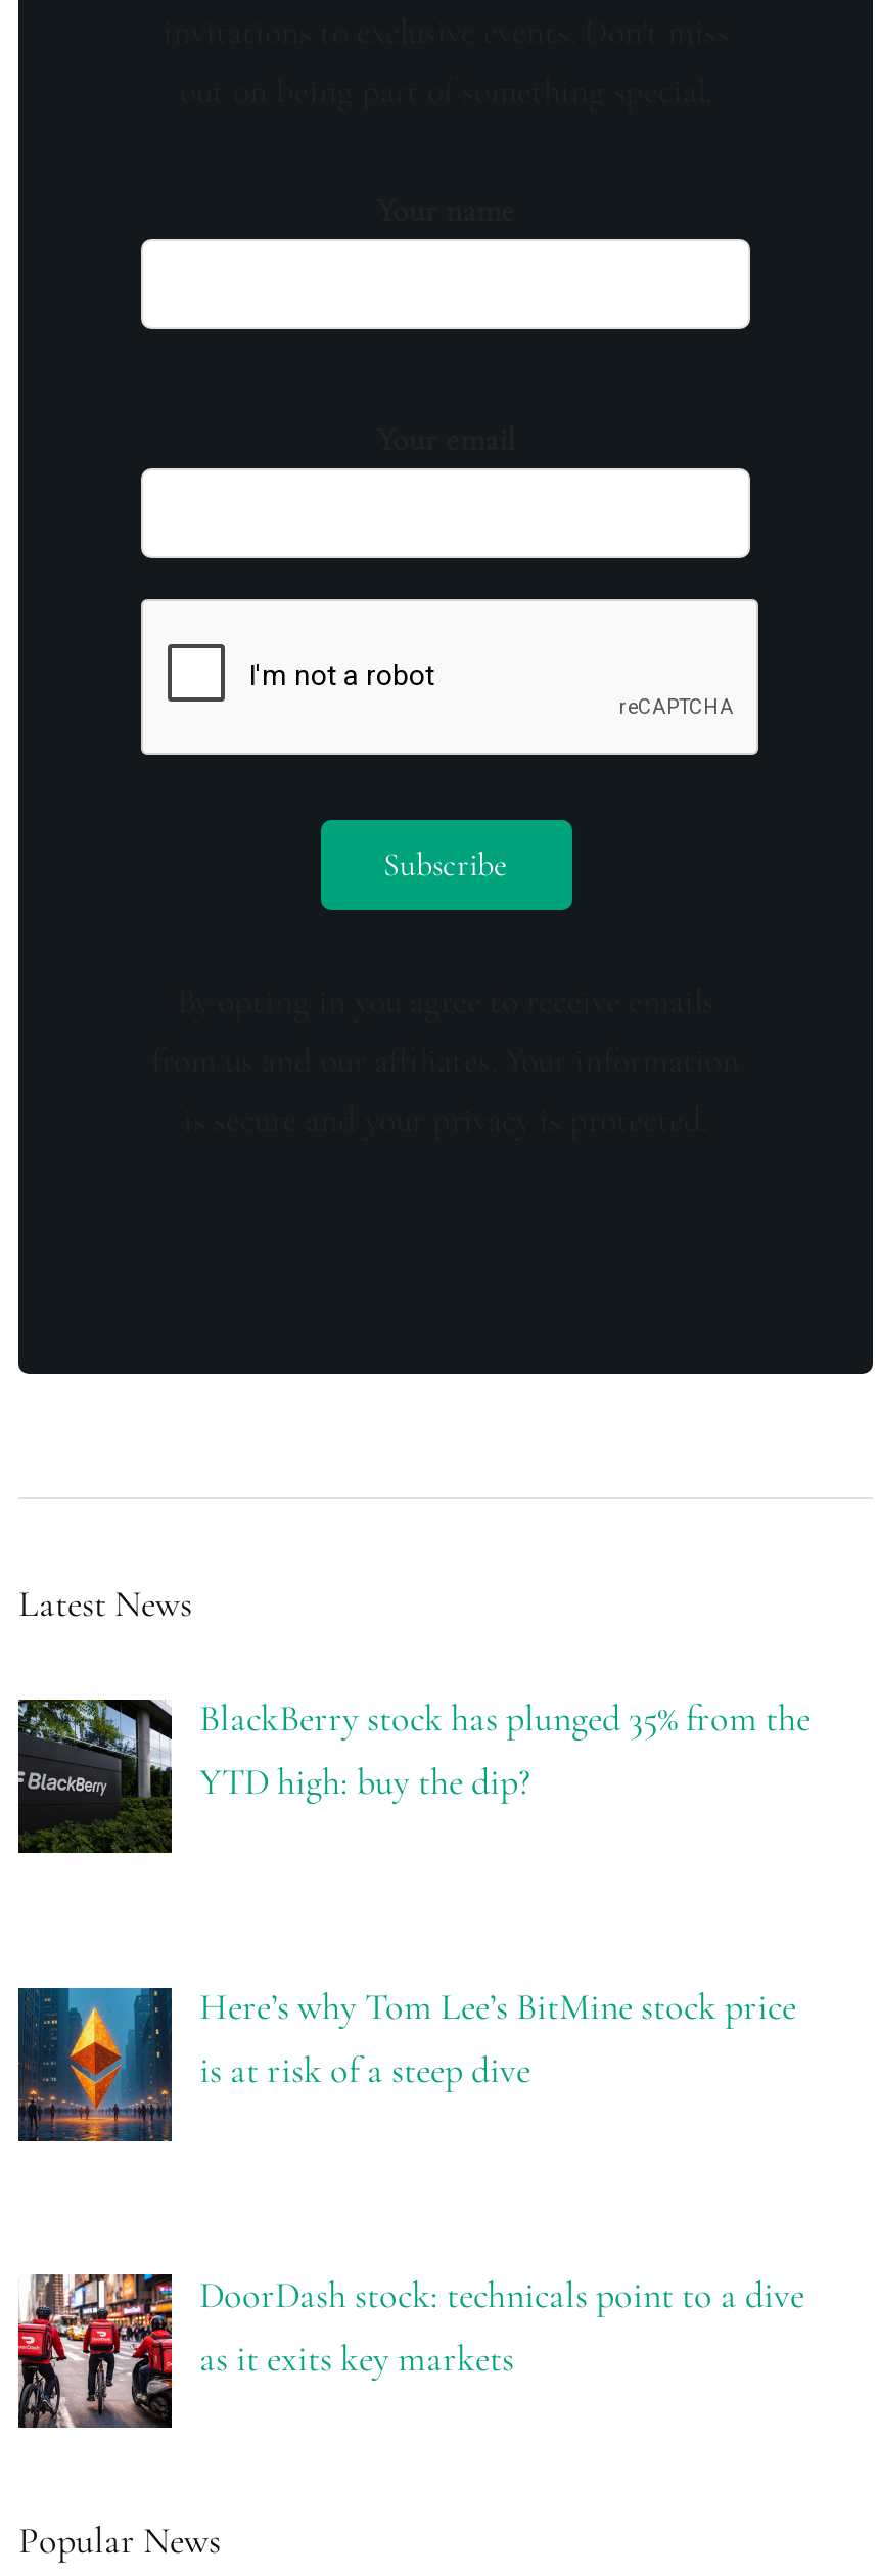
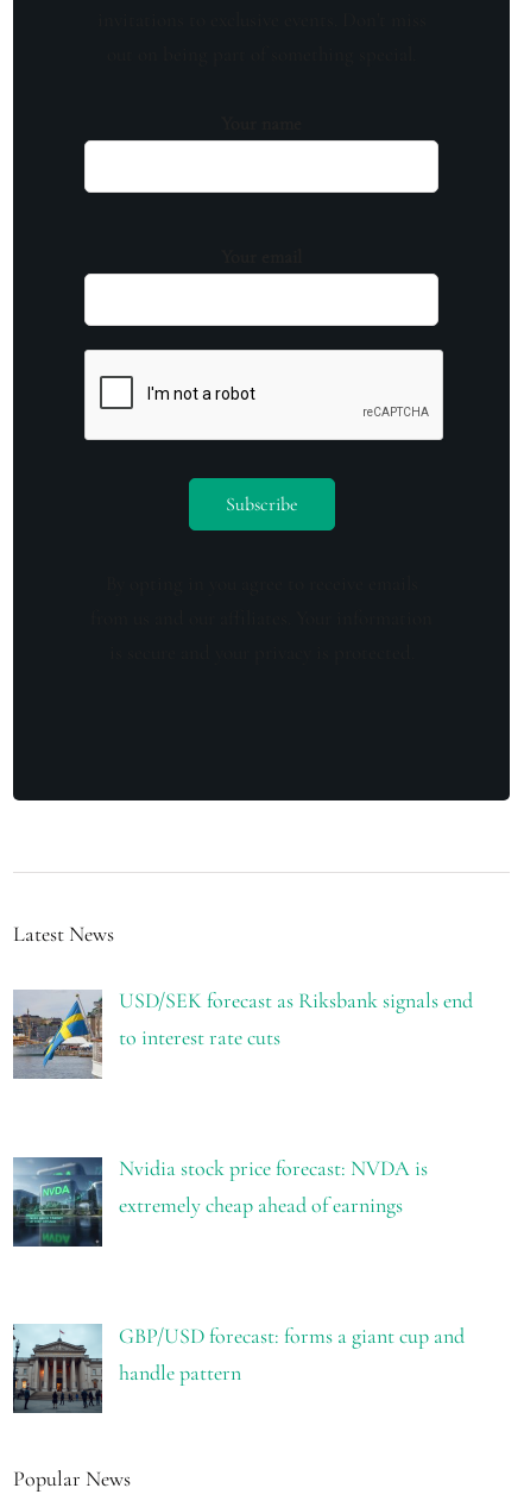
[16,1696,811,1853] [image] | BlackBerry stock has plunged 35% from the | YTD high: buy the dip? -> [12,988,472,1078] [image] | USD/SEK forecast as Riksbank signals end | to interest rate cuts
[16,1984,796,2143] [image] | Here’s why Tom Lee’s BitMine stock price | is at risk of a steep dive -> [12,1155,427,1248] [image] | Nvidia stock price forecast: NVDA is | extremely cheap ahead of earnings
[16,2272,804,2428] [image] | DoorDash stock: technicals point to a dive | as it exits key markets -> [12,1323,464,1413] [image] | GBP/USD forecast: forms a giant cup and | handle pattern

